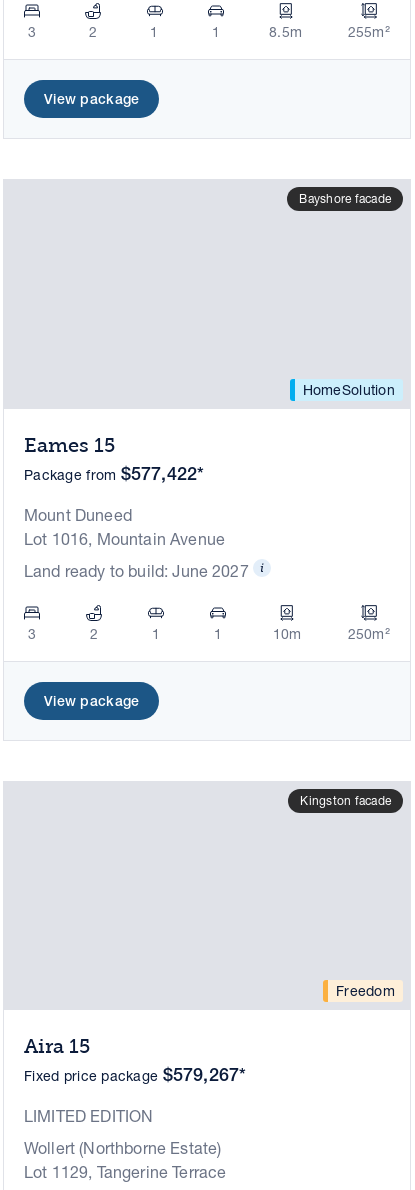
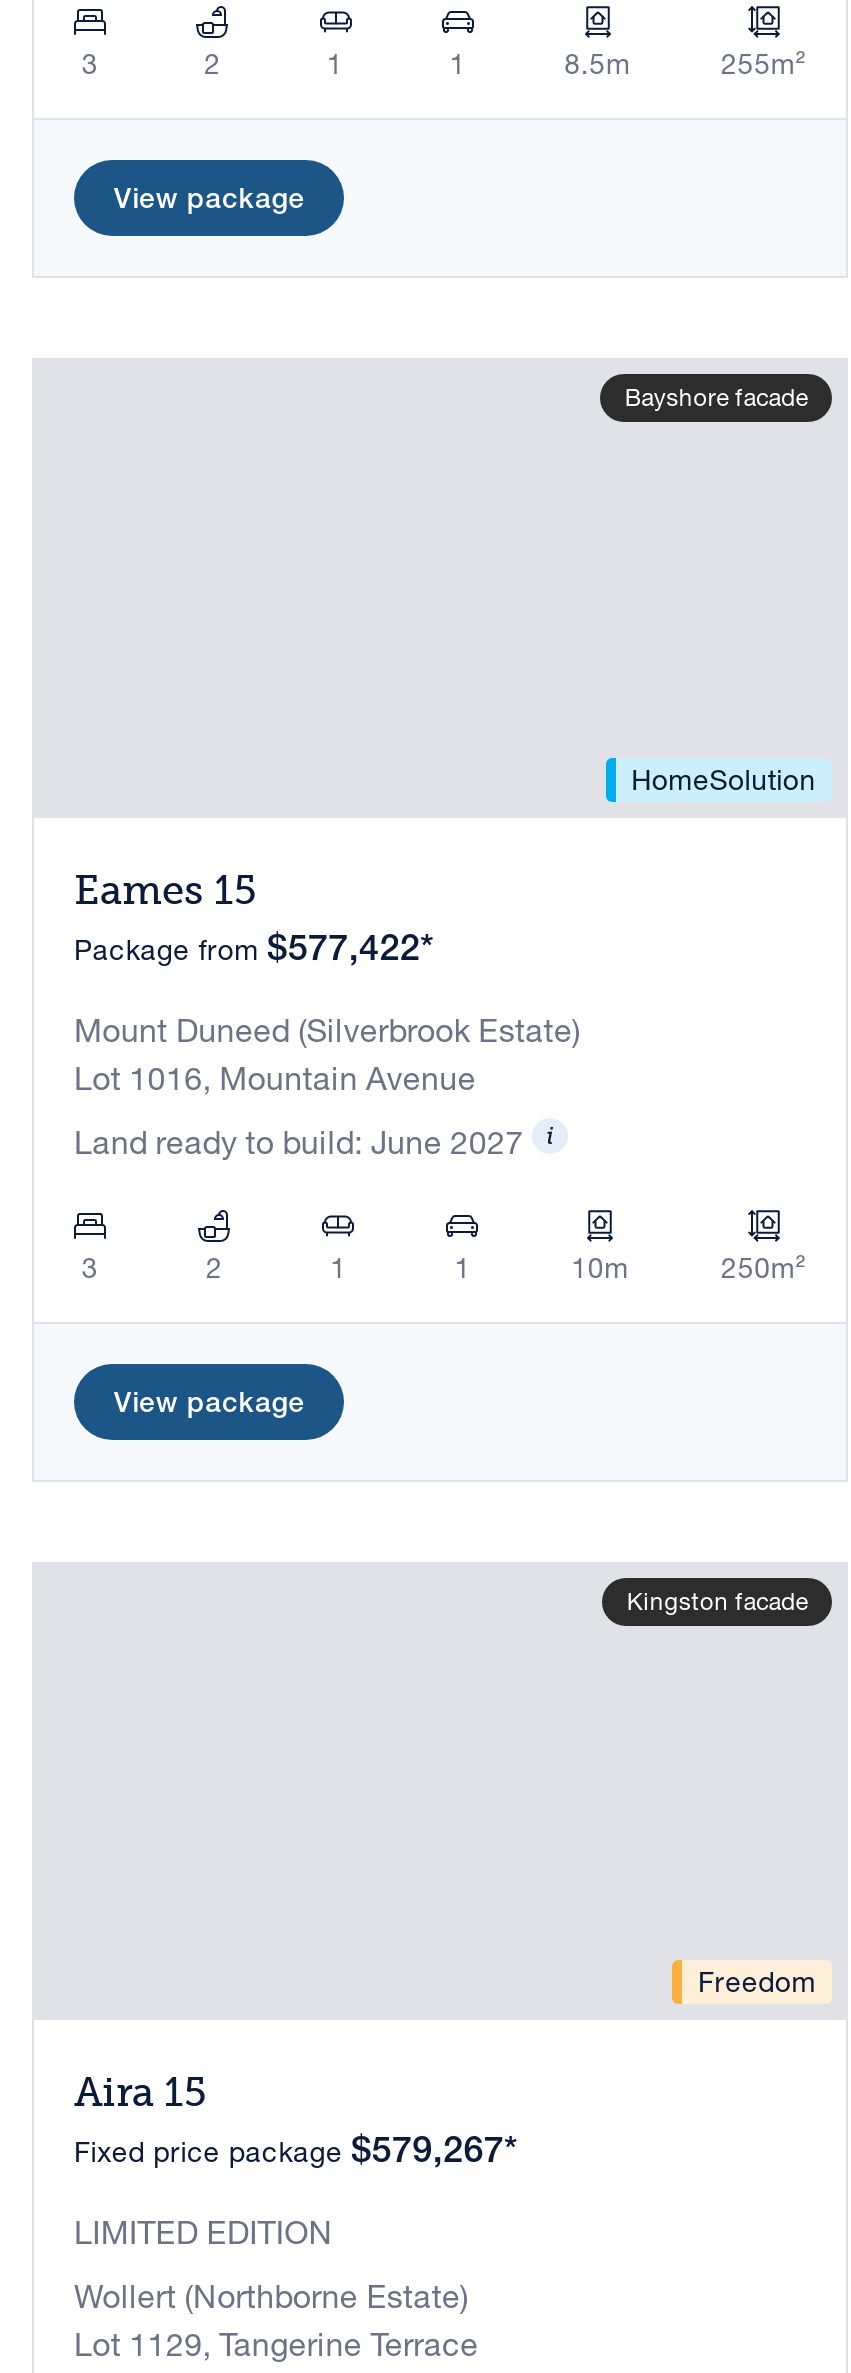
[24,504,132,523] Mount Duneed -> [74,1009,581,1047] Mount Duneed (Silverbrook Estate)

